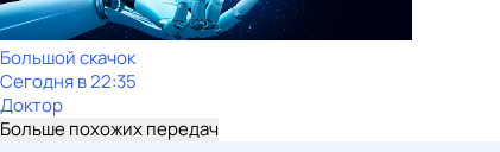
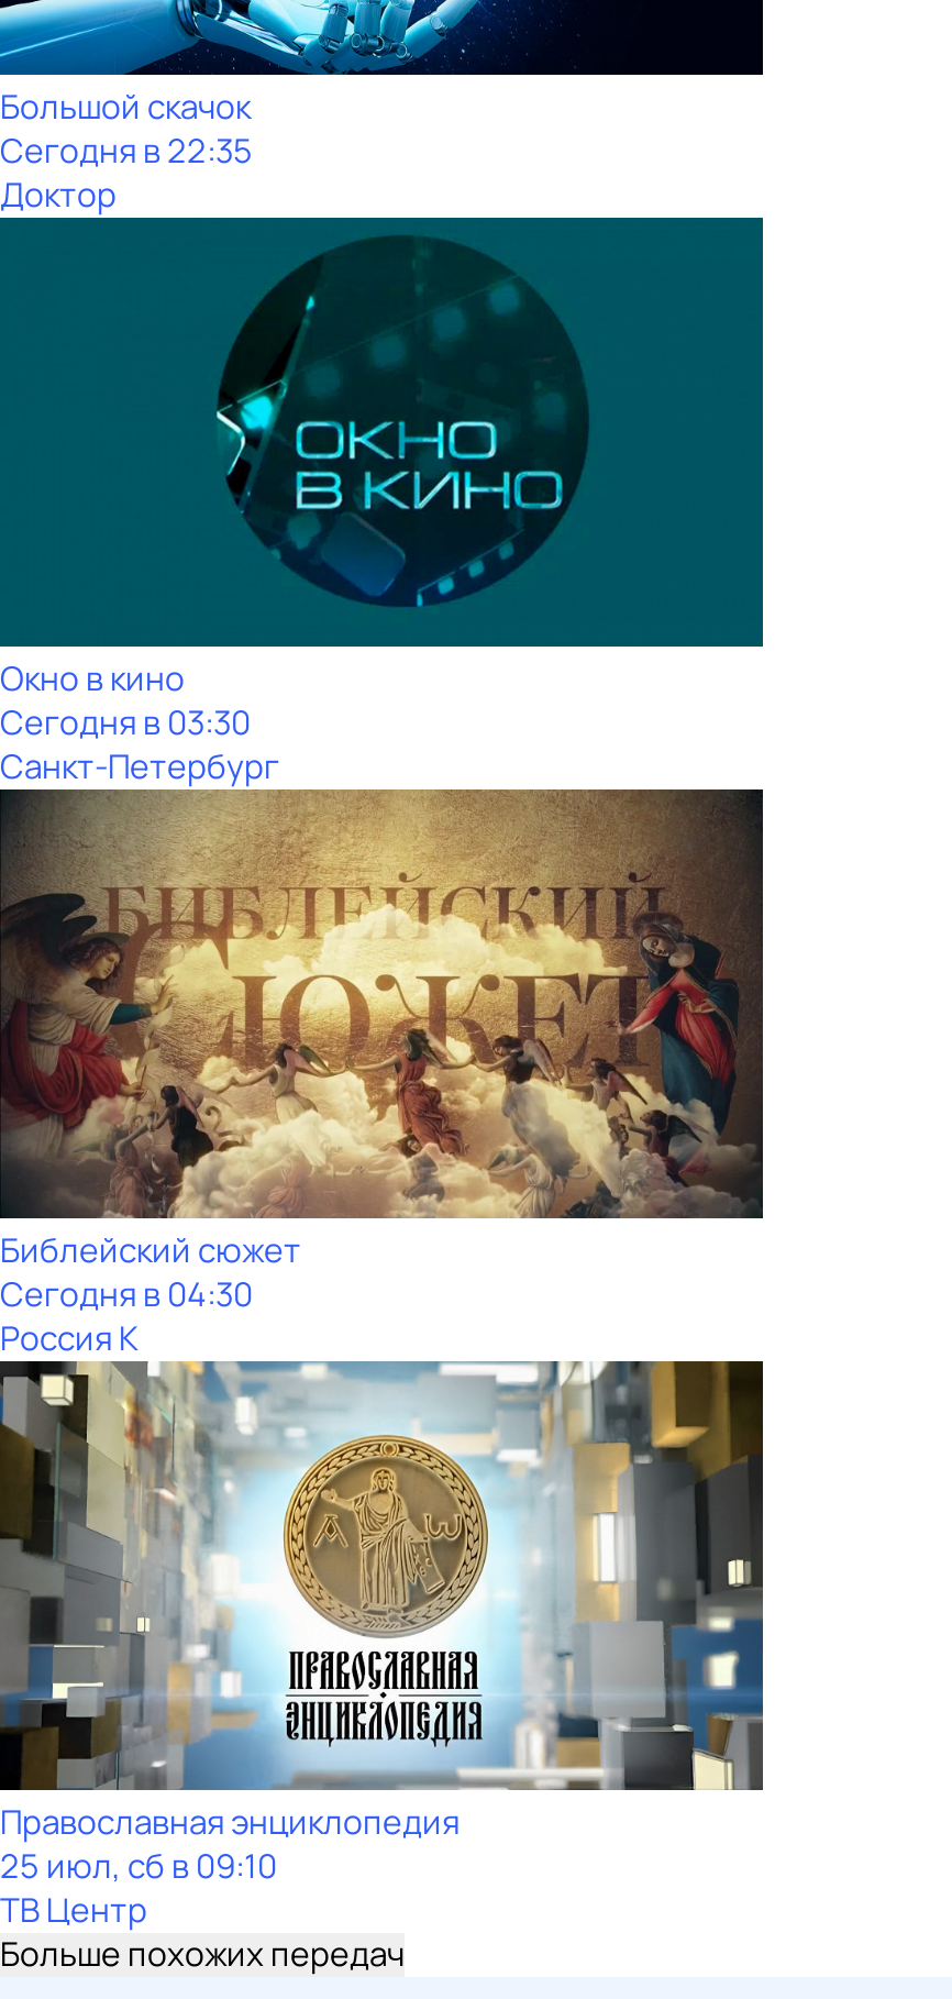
none -> [0,216,765,789] [image] | Окно в кино | Сегодня в 03:30 | Санкт-Петербург
none -> [0,787,763,1361] [image] | Библейский сюжет | Сегодня в 04:30 | Россия К
none -> [0,1359,765,1933] [image] | Православная энциклопедия | 25 июл, сб в 09:10 | ТВ Центр

